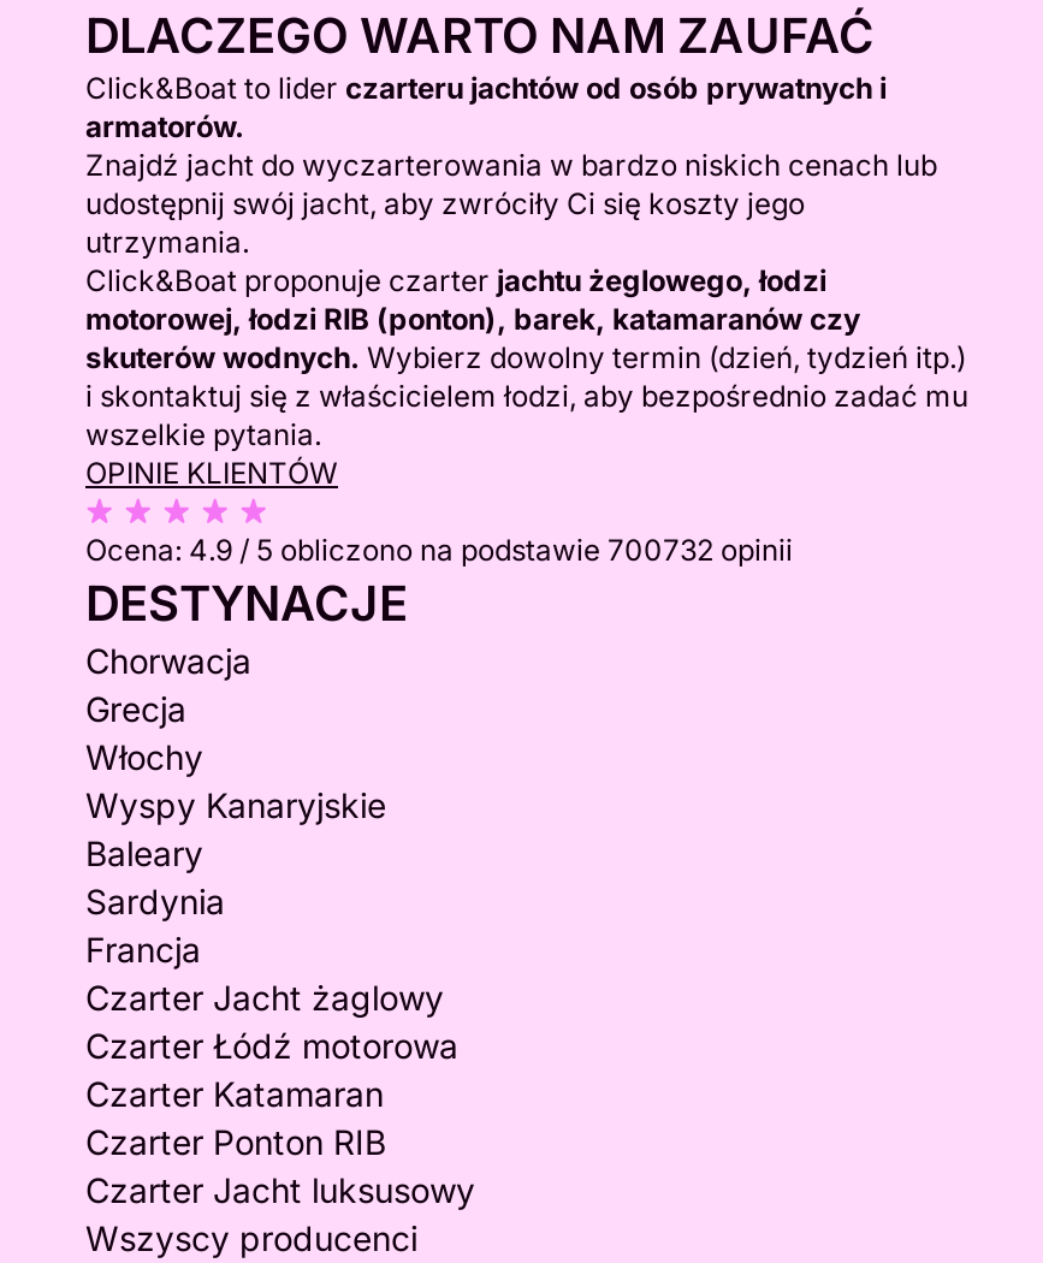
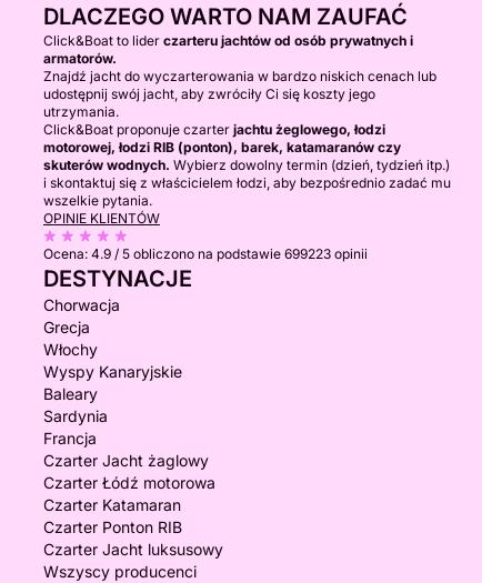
[85,532,793,568] Ocena: 4.9 / 5 obliczono na podstawie 700732 opinii -> [43,245,368,262] Ocena: 4.9 / 5 obliczono na podstawie 699223 opinii

